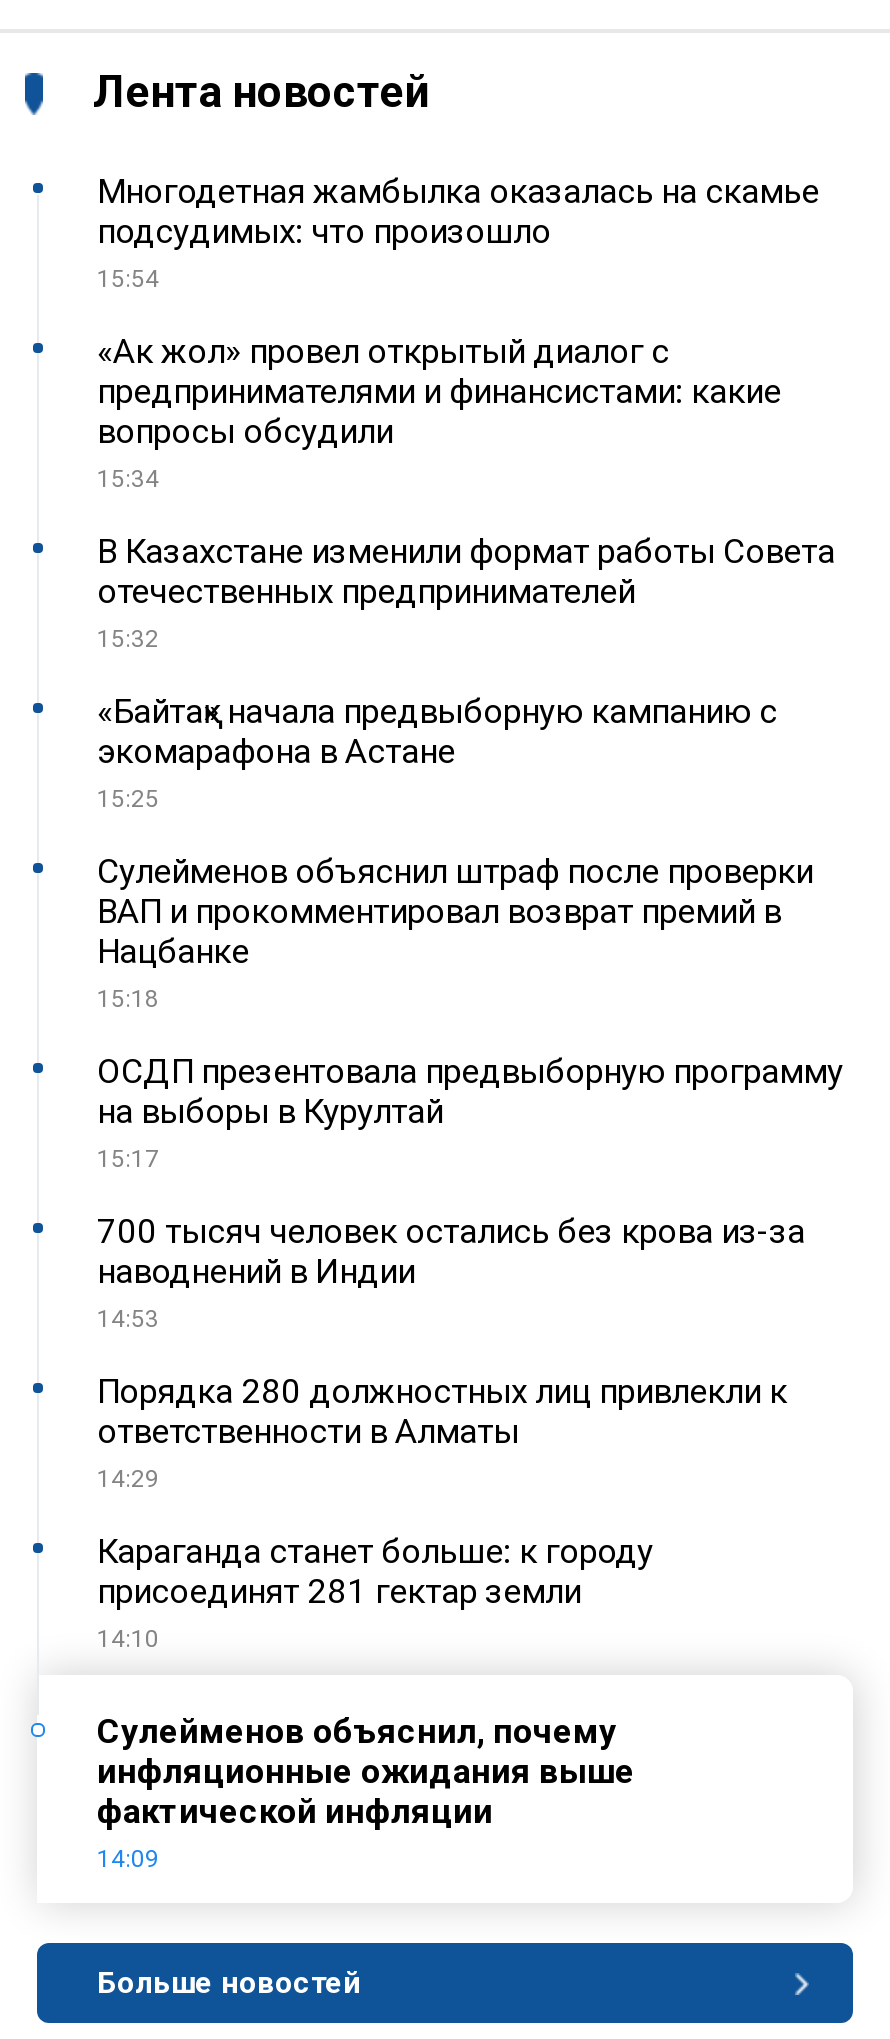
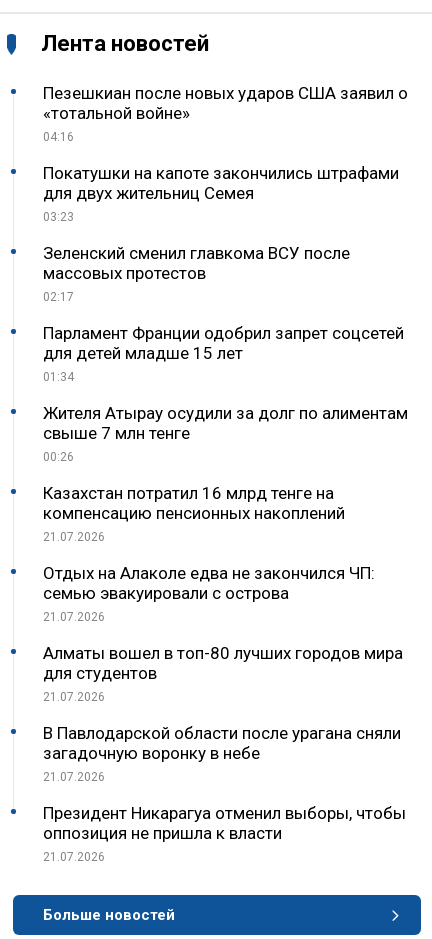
[97,171,819,293] Многодетная жамбылка оказалась на скамье | подсудимых: что произошло | 15:54 -> [43,83,408,144] Пезешкиан после новых ударов США заявил о | «тотальной войне» | 04:16
[97,331,781,493] «Ак жол» провел открытый диалог с | предпринимателями и финансистами: какие | вопросы обсудили | 15:34 -> [43,163,399,224] Покатушки на капоте закончились штрафами | для двух жительниц Семея | 03:23
[97,531,835,653] В Казахстане изменили формат работы Совета | отечественных предпринимателей | 15:32 -> [43,243,350,304] Зеленский сменил главкома ВСУ после | массовых протестов | 02:17
[97,691,777,813] «Байтақ» начала предвыборную кампанию с | экомарафона в Астане | 15:25 -> [43,323,404,384] Парламент Франции одобрил запрет соцсетей | для детей младше 15 лет | 01:34
[97,851,813,1013] Сулейменов объяснил штраф после проверки | ВАП и прокомментировал возврат премий в | Нацбанке | 15:18 -> [43,403,408,464] Жителя Атырау осудили за долг по алиментам | свыше 7 млн тенге | 00:26
[97,1051,843,1173] ОСДП презентовала предвыборную программу | на выборы в Курултай | 15:17 -> [43,483,345,544] Казахстан потратил 16 млрд тенге на | компенсацию пенсионных накоплений | 21.07.2026
[97,1211,805,1333] 700 тысяч человек остались без крова из-за | наводнений в Индии | 14:53 -> [43,563,375,624] Отдых на Алаколе едва не закончился ЧП: | семью эвакуировали с острова | 21.07.2026
[97,1371,787,1493] Порядка 280 должностных лиц привлекли к | ответственности в Алматы | 14:29 -> [43,643,403,704] Алматы вошел в топ-80 лучших городов мира | для студентов | 21.07.2026
[97,1531,653,1653] Караганда станет больше: к городу | присоединят 281 гектар земли | 14:10 -> [43,723,401,784] В Павлодарской области после урагана сняли | загадочную воронку в небе | 21.07.2026
[97,1711,635,1873] Сулейменов объяснил, почему | инфляционные ожидания выше | фактической инфляции | 14:09 -> [43,803,406,864] Президент Никарагуа отменил выборы, чтобы | оппозиция не пришла к власти | 21.07.2026

